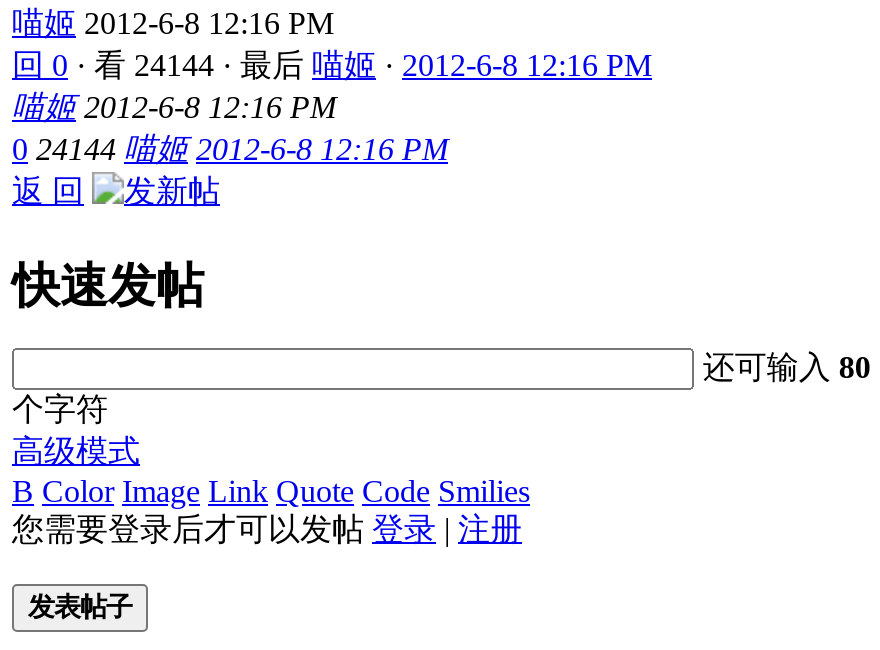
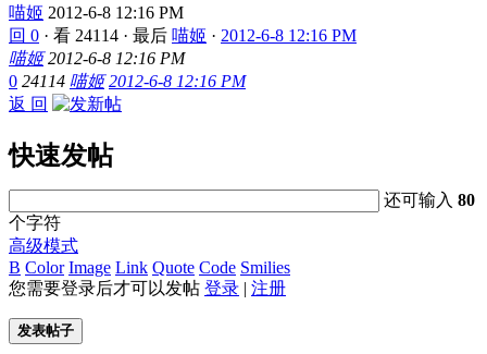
[12,48,652,82] 回 0 · 看 24144 · 最后喵姬· 2012-6-8 12:16 PM -> [9,26,357,45] 回 0 · 看 24114 · 最后喵姬· 2012-6-8 12:16 PM
[12,132,448,166] 0 24144 喵姬 2012-6-8 12:16 PM -> [9,72,246,90] 0 24114 喵姬 2012-6-8 12:16 PM

